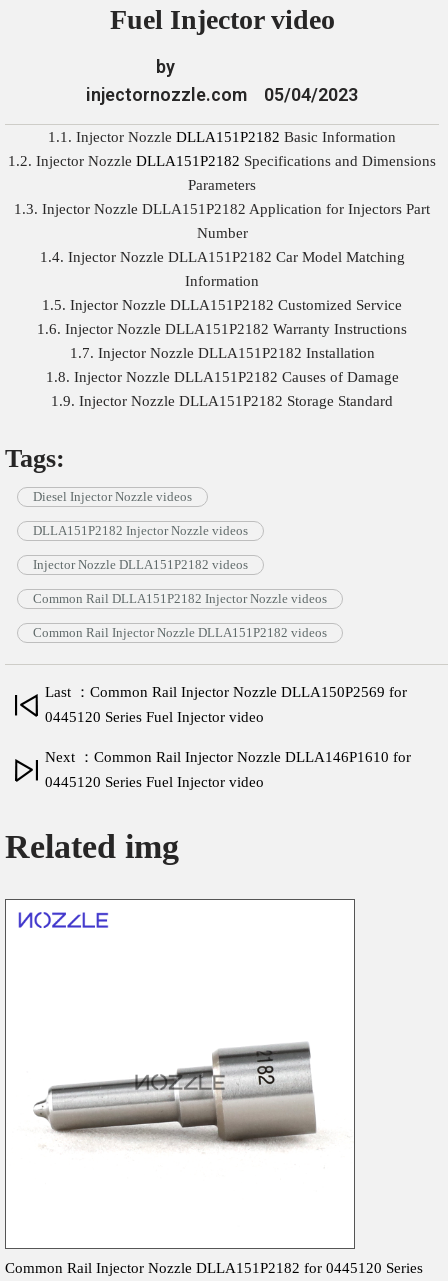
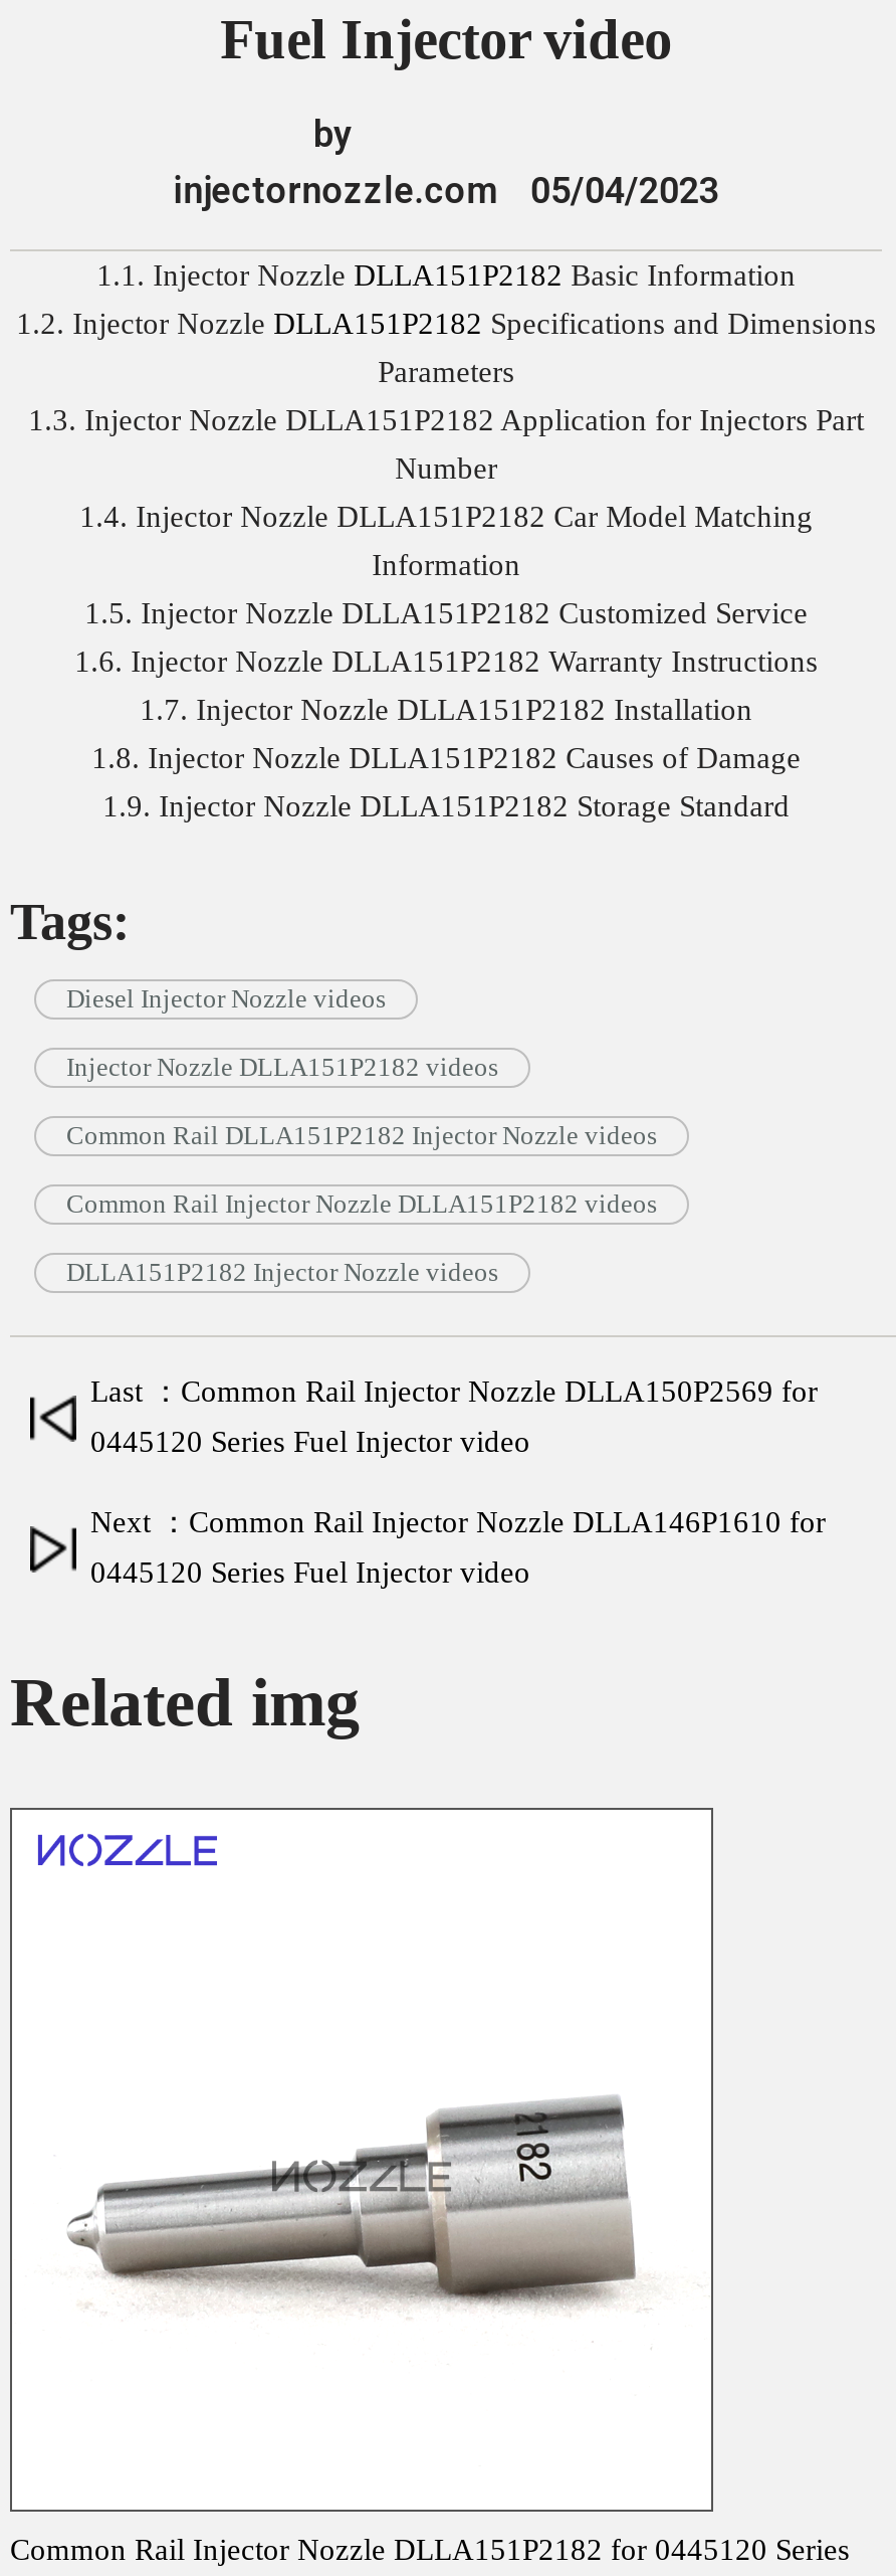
moved [33,523,248,538] -> [66,1257,498,1287]: DLLA151P2182 Injector Nozzle videos
moved [33,557,327,640] -> [66,1052,657,1219]: Injector Nozzle DLLA151P2182 videos | Common Rail DLLA151P2182 Injector Nozzle videos | Common Rail Injector Nozzle DLLA151P2182 videos

